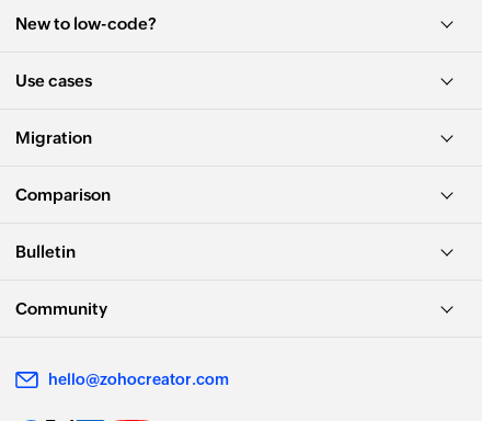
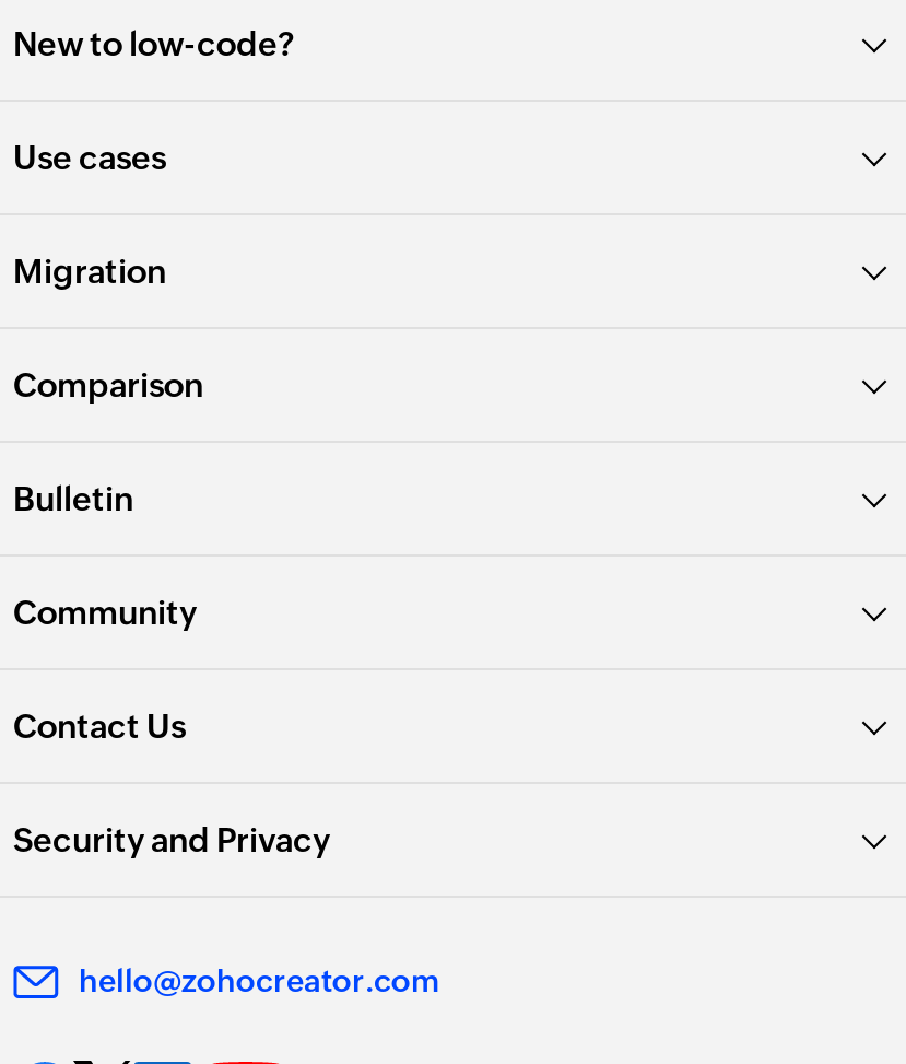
none -> [13,707,330,858] Contact Us | Security and Privacy

